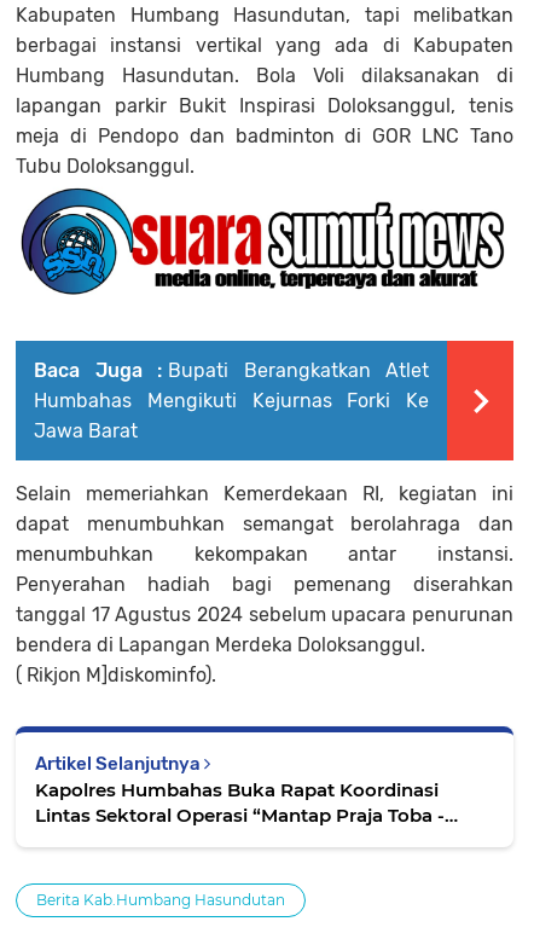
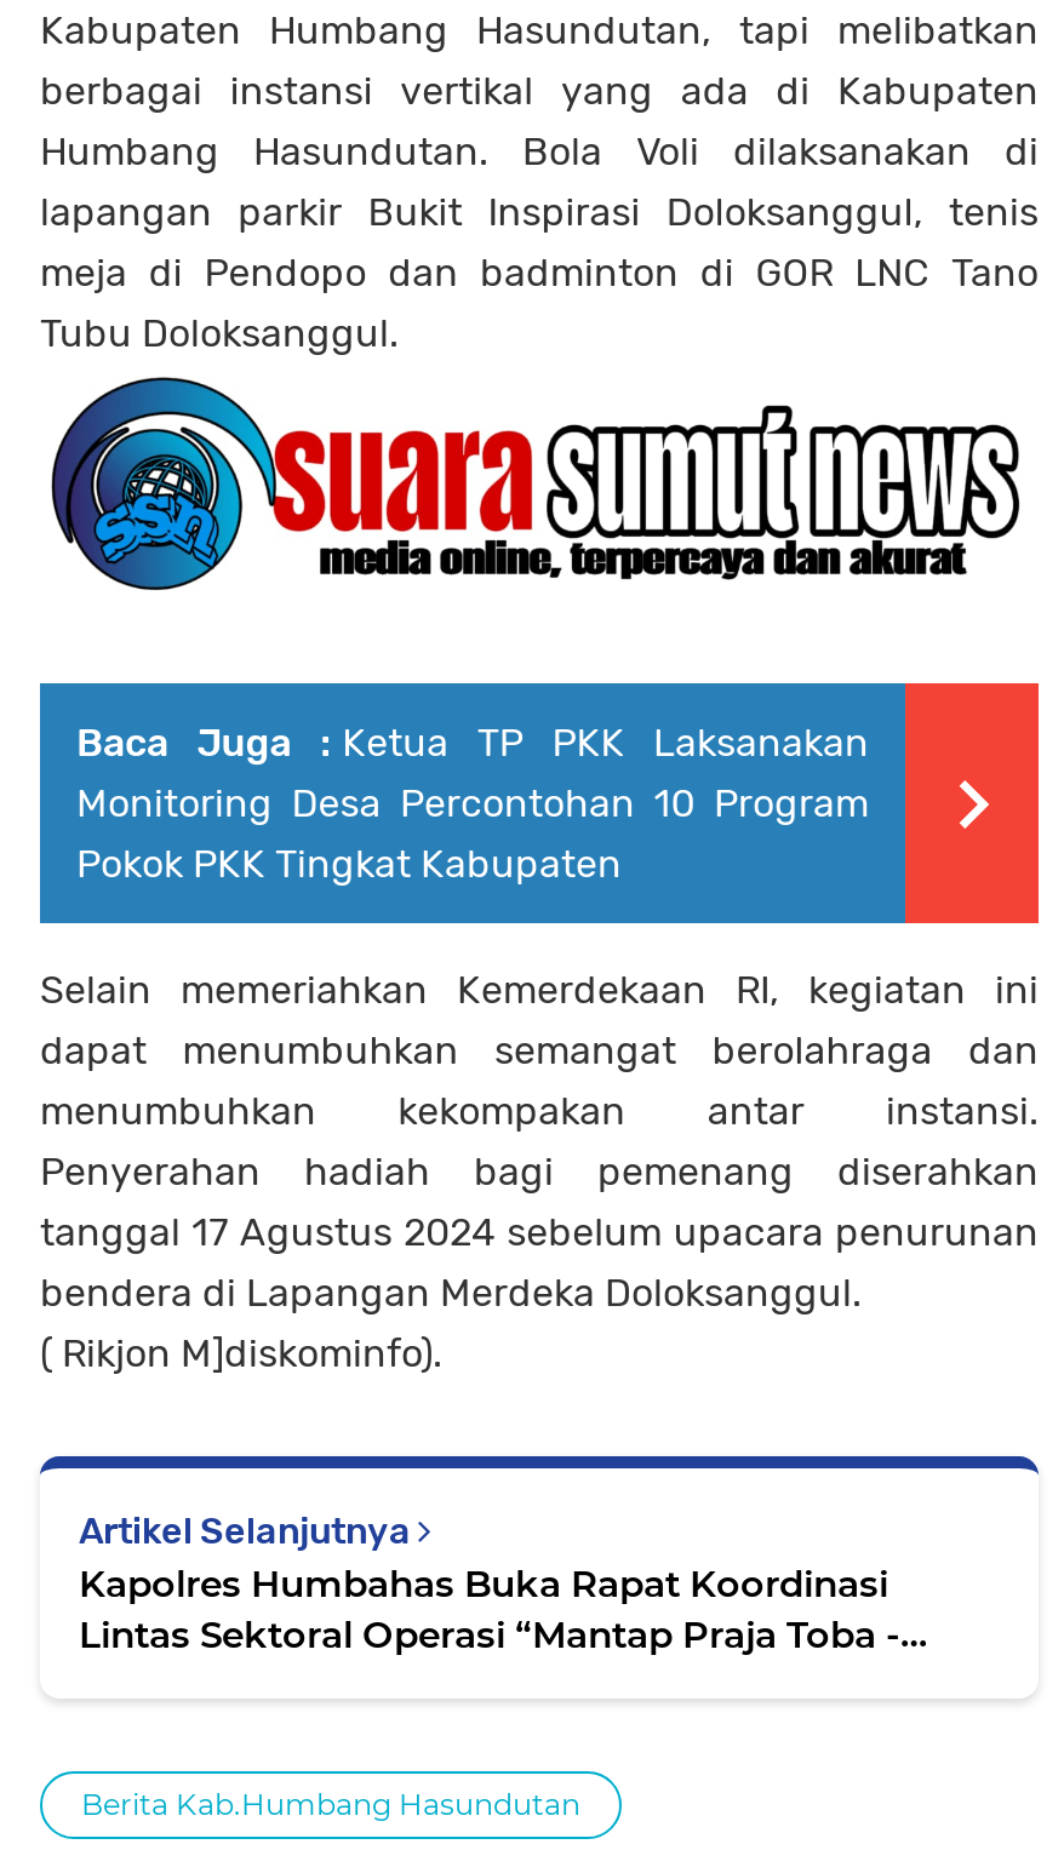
[34,358,429,442] Baca Juga : Bupati Berangkatkan Atlet | Humbahas Mengikuti Kejurnas Forki Ke | Jawa Barat -> [76,718,869,886] Baca Juga : Ketua TP PKK Laksanakan | Monitoring Desa Percontohan 10 Program | Pokok PKK Tingkat Kabupaten

